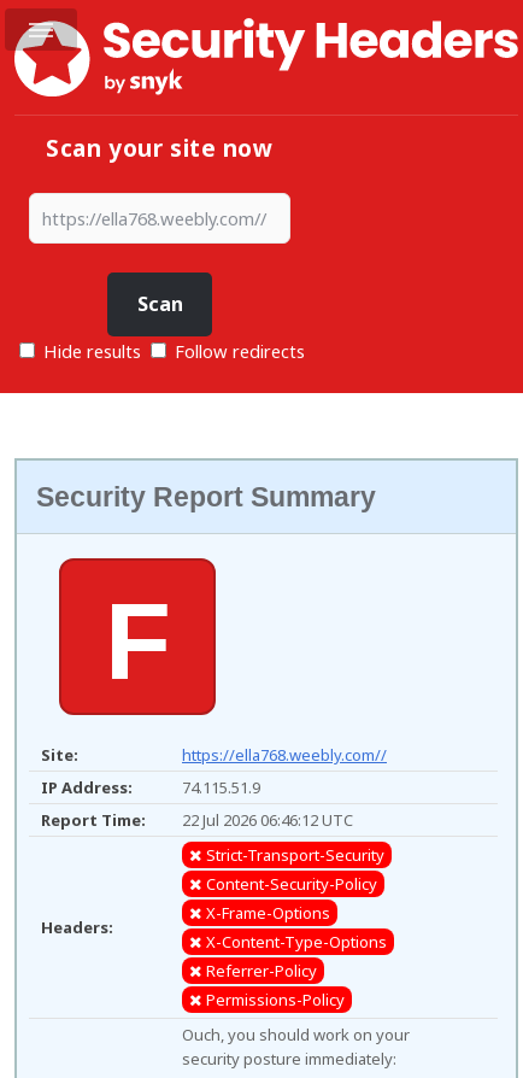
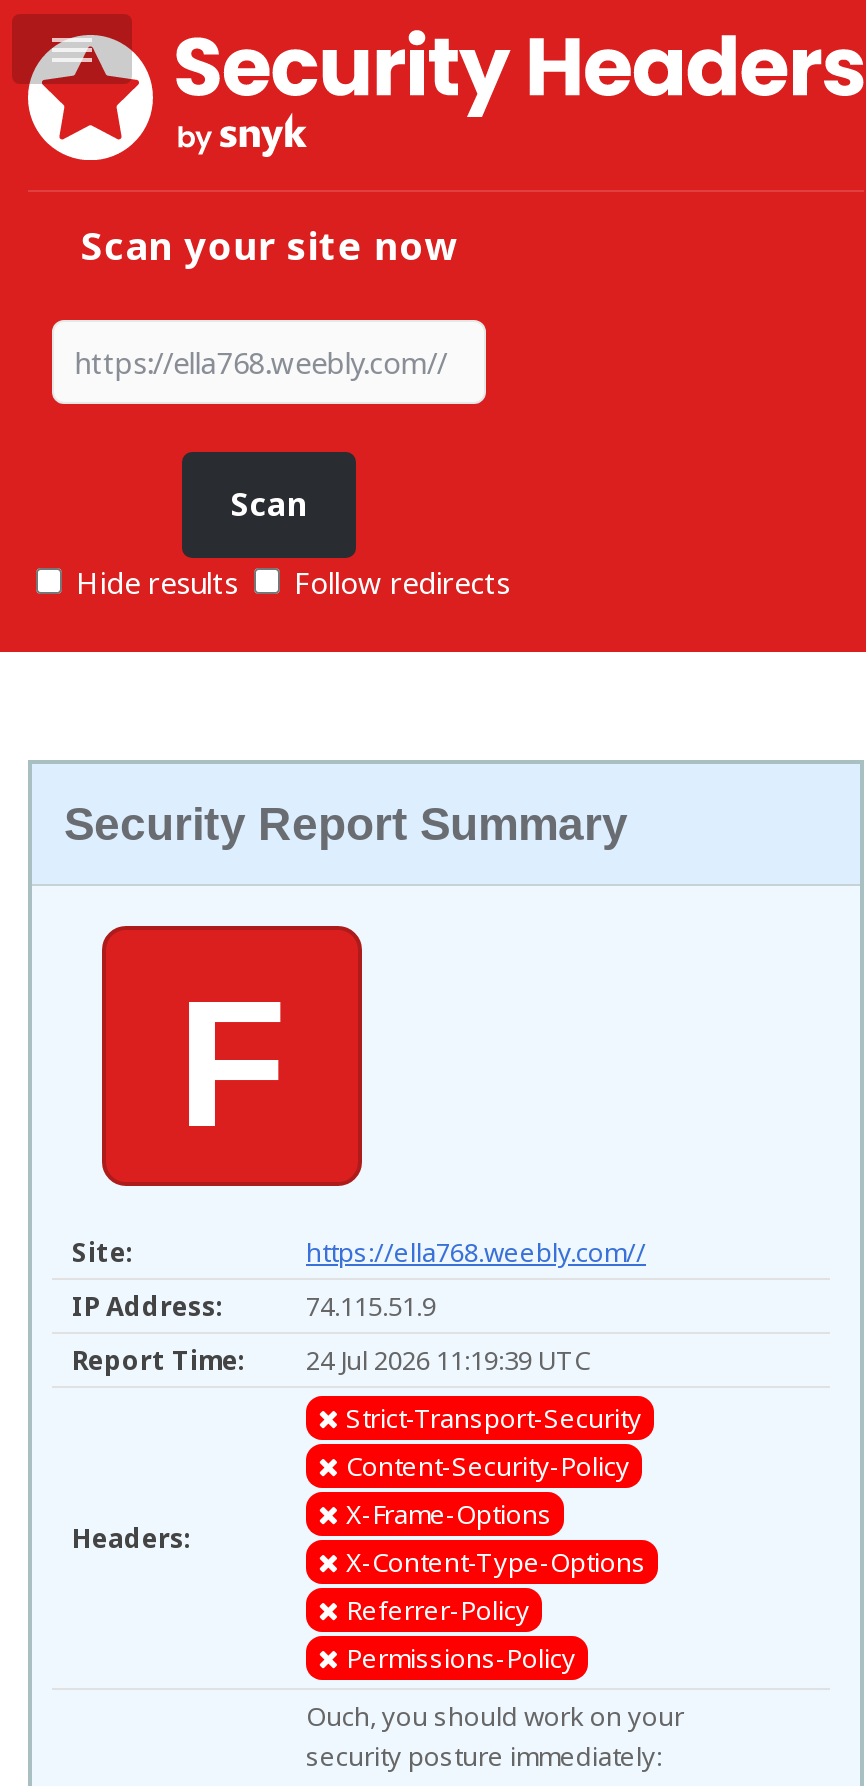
[41,810,353,831] Report Time: 22 Jul 2026 06:46:12 UTC -> [72,1343,590,1379] Report Time: 24 Jul 2026 11:19:39 UTC

